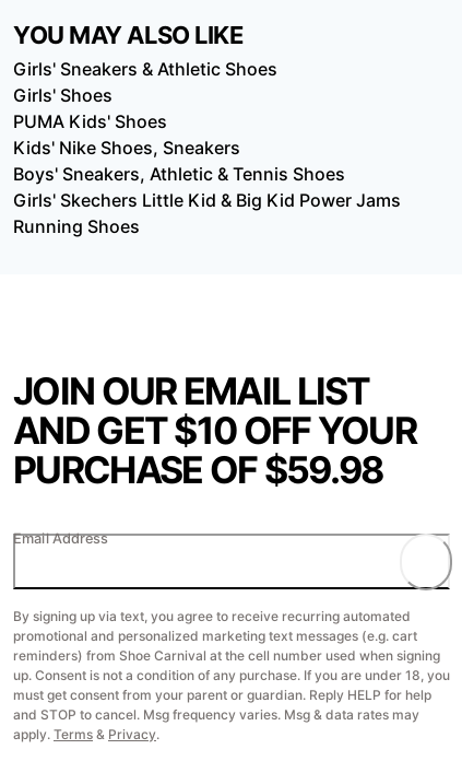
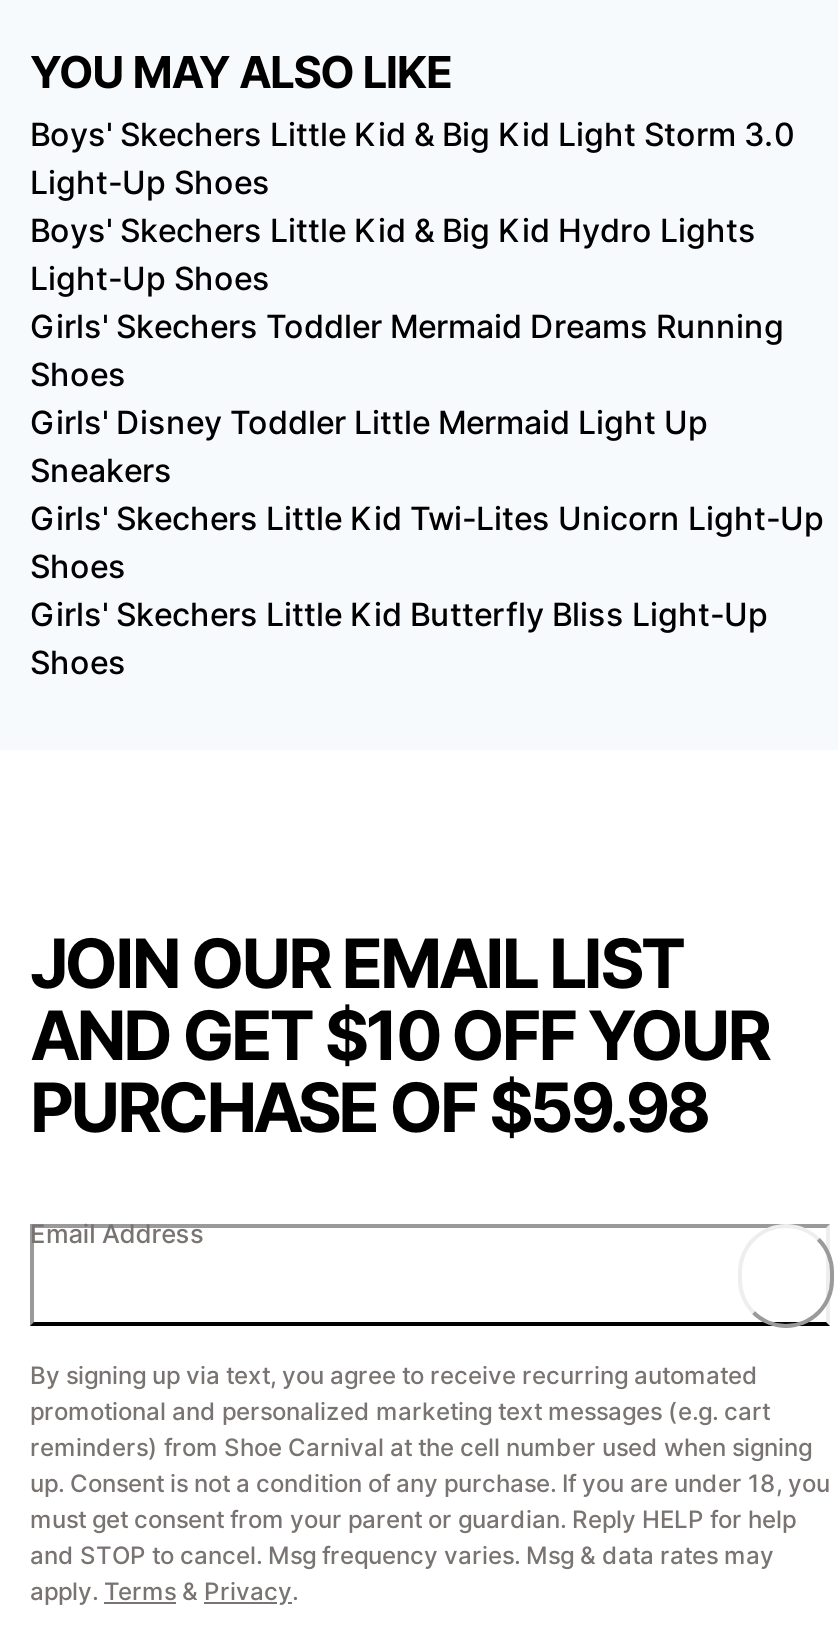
[13,58,401,238] Girls' Sneakers & Athletic Shoes | Girls' Shoes | PUMA Kids' Shoes | Kids' Nike Shoes, Sneakers | Boys' Sneakers, Athletic & Tennis Shoes | Girls' Skechers Little Kid & Big Kid Power Jams | Running Shoes -> [30,115,824,683] Boys' Skechers Little Kid & Big Kid Light Storm 3.0 | Light-Up Shoes | Boys' Skechers Little Kid & Big Kid Hydro Lights | Light-Up Shoes | Girls' Skechers Toddler Mermaid Dreams Running | Shoes | Girls' Disney Toddler Little Mermaid Light Up | Sneakers | Girls' Skechers Little Kid Twi-Lites Unicorn Light-Up | Shoes | Girls' Skechers Little Kid Butterfly Bliss Light-Up | Shoes

